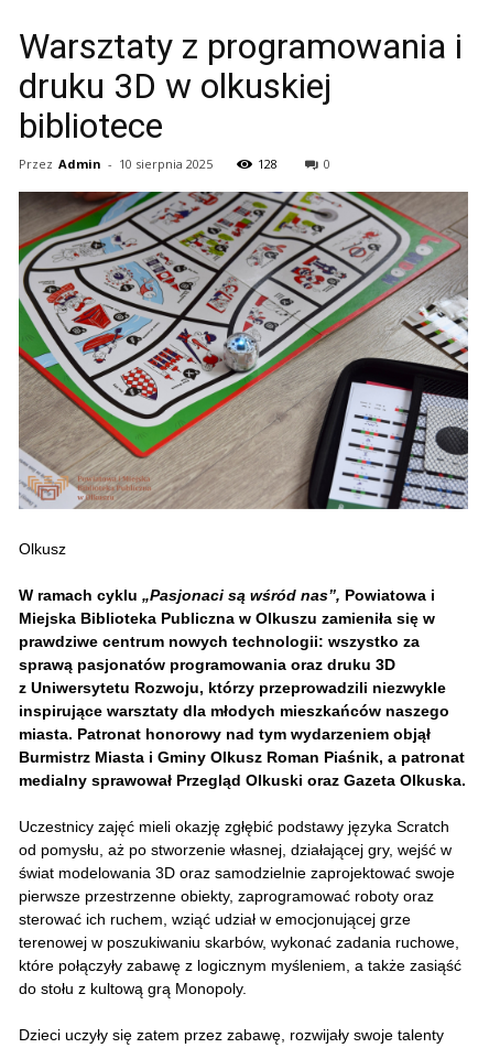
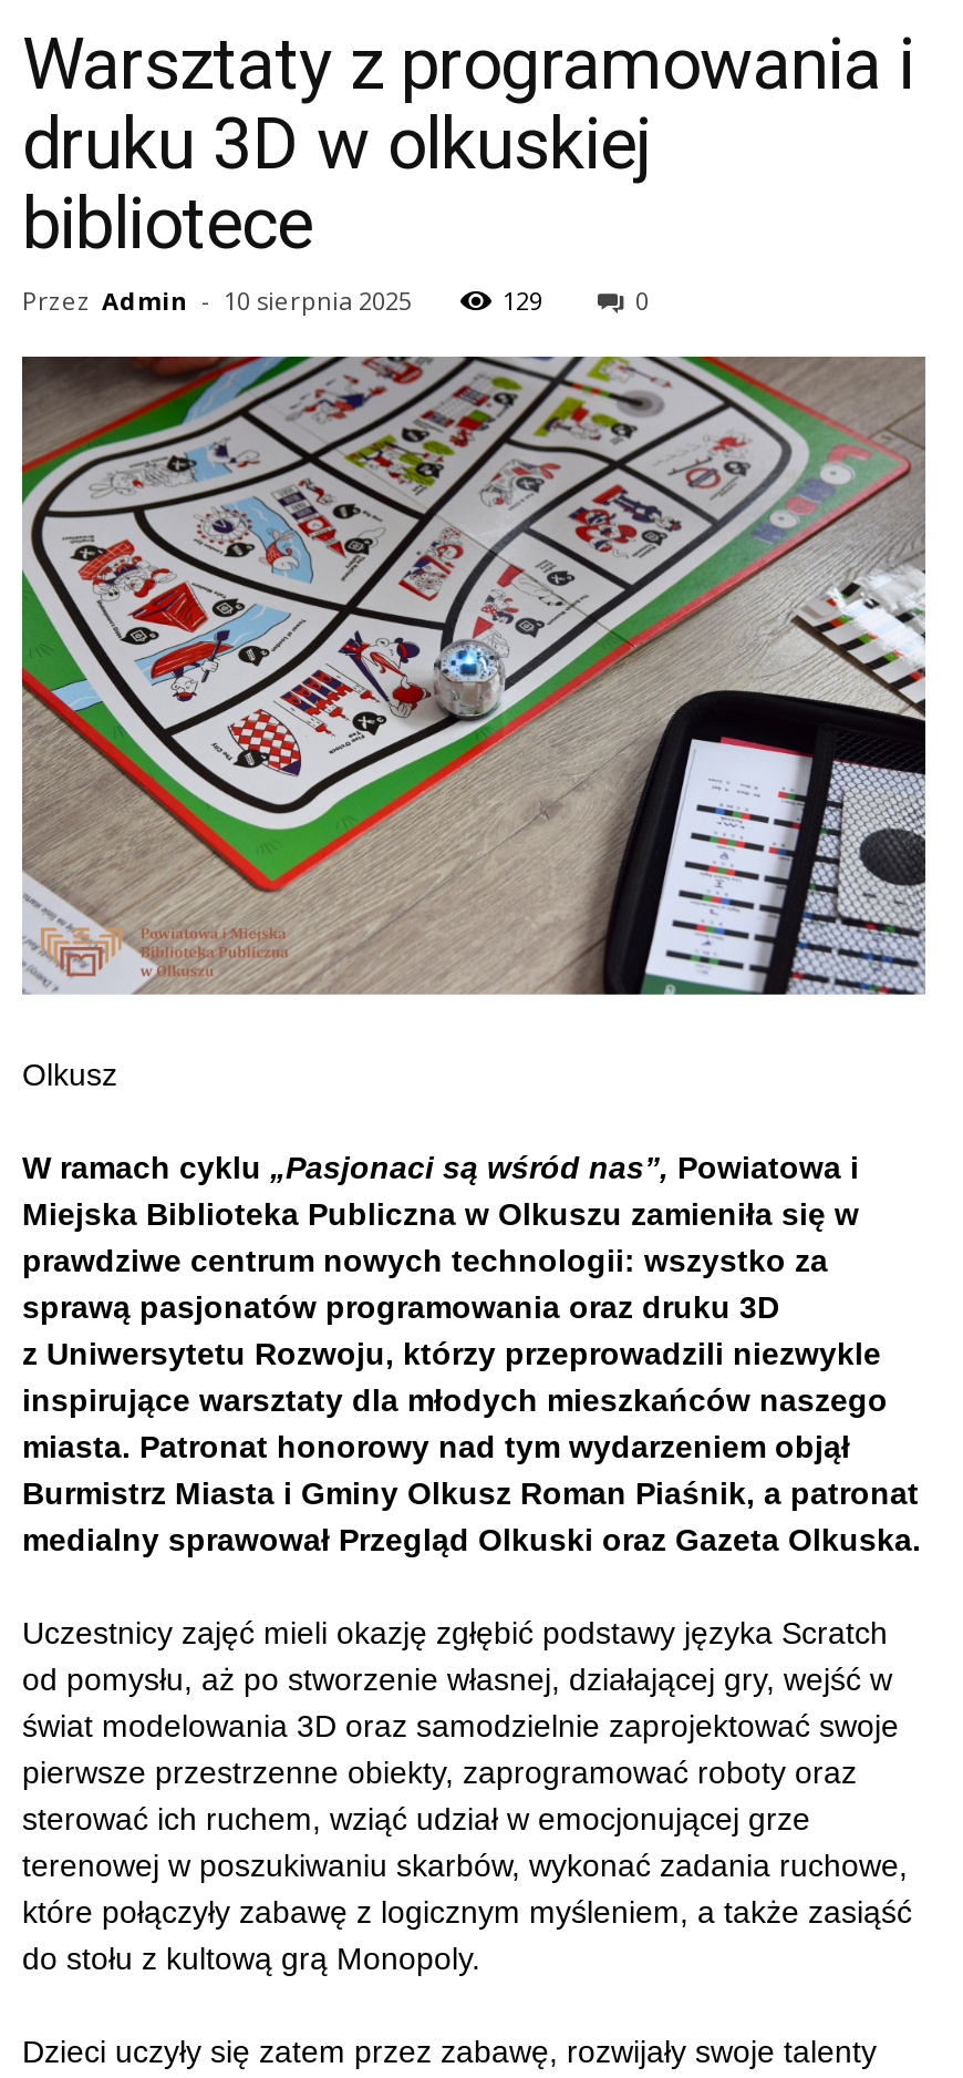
[258,155,278,172] 128 -> [503,284,542,317] 129

